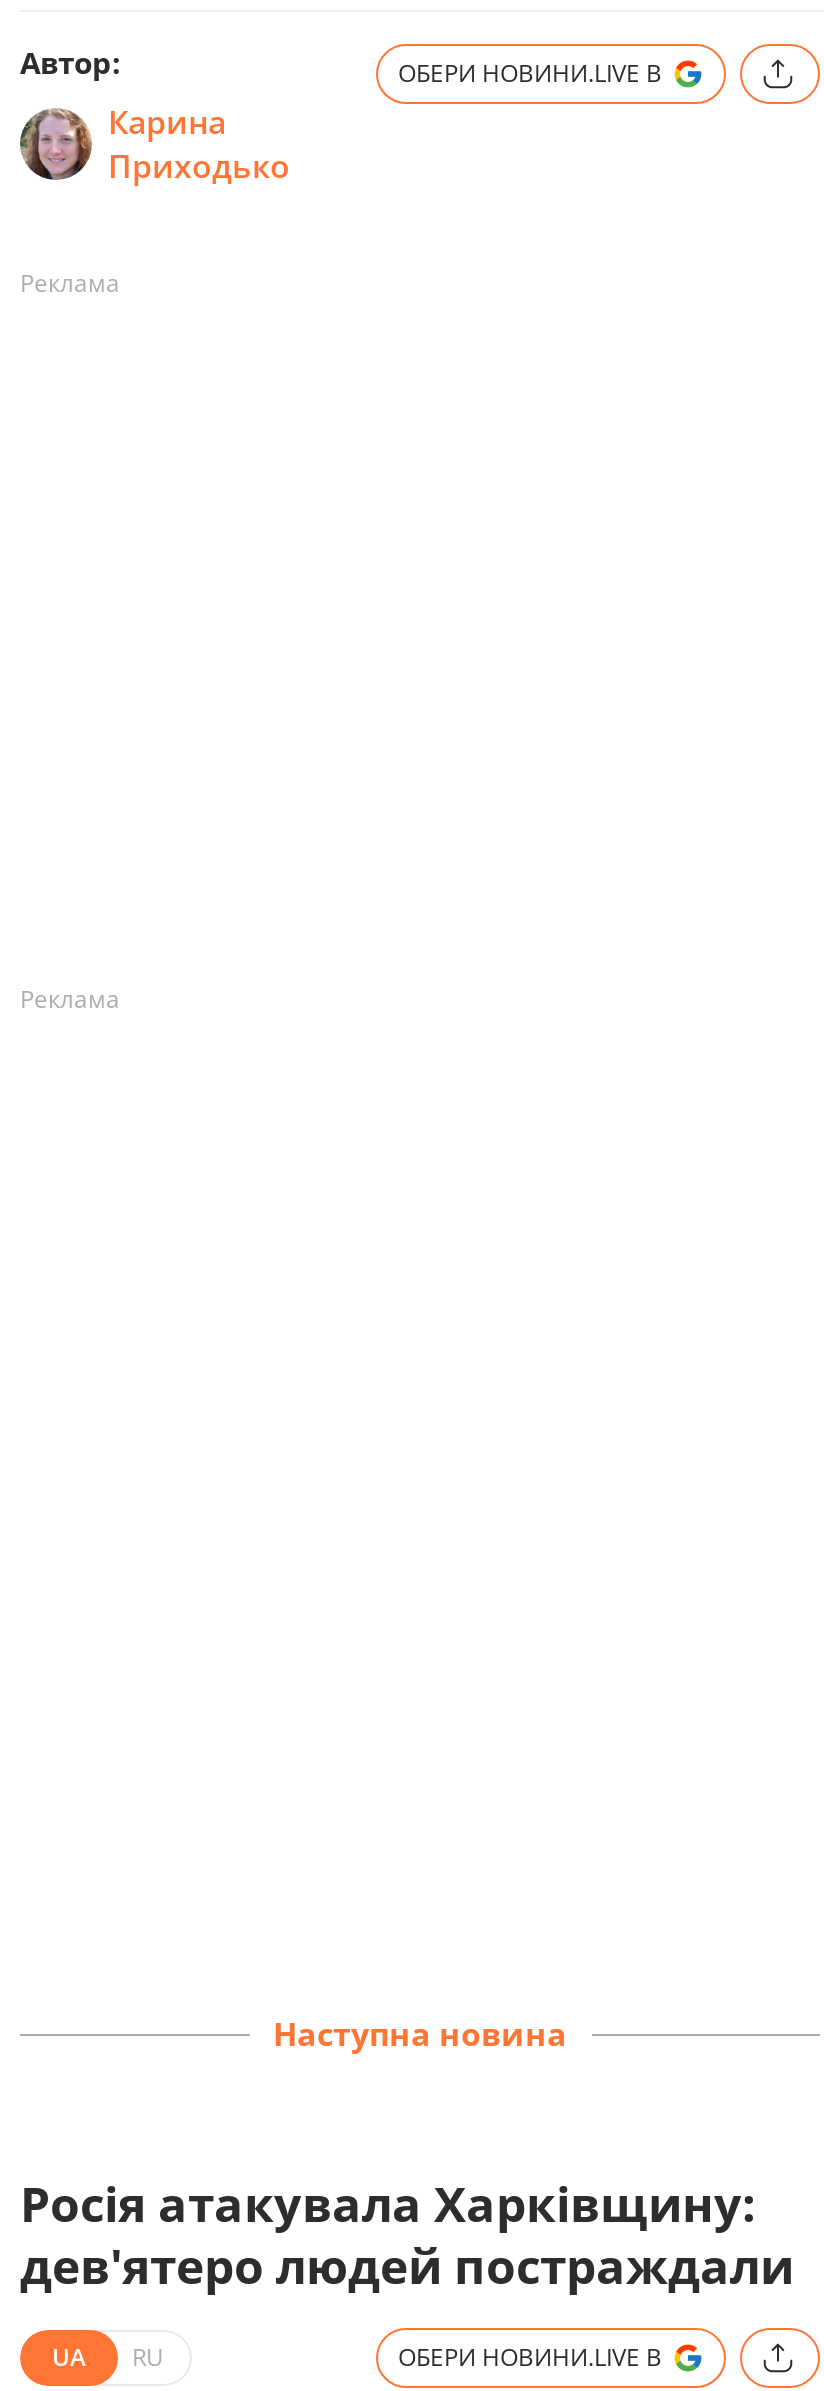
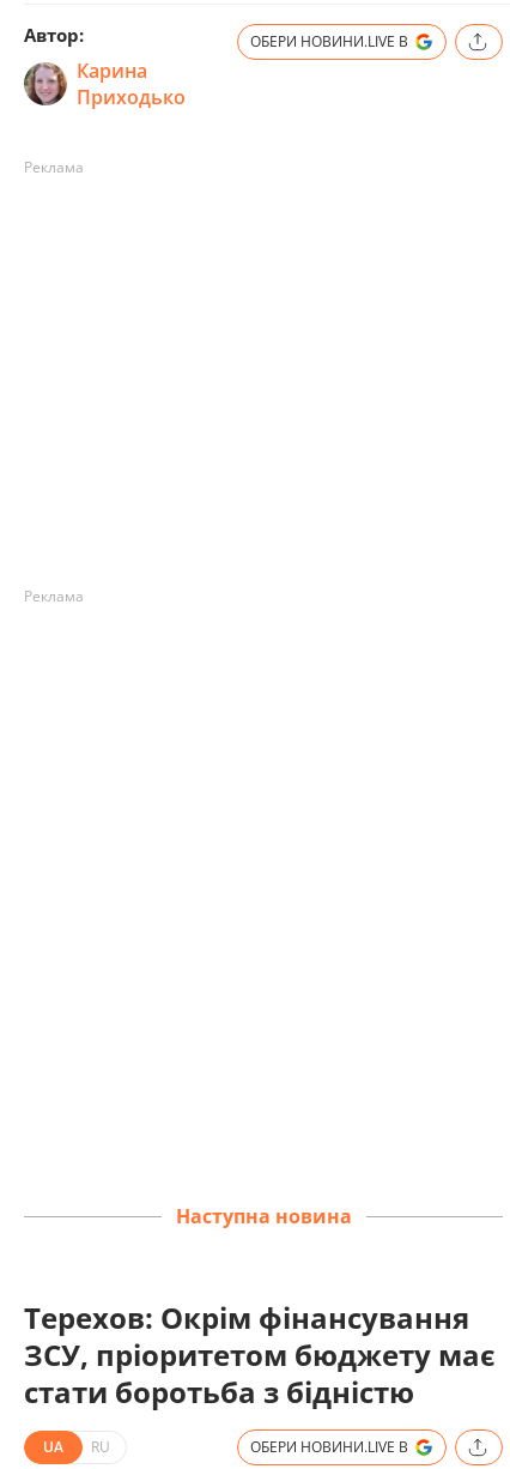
[20,2171,794,2299] Росія атакувала Харківщину: | дев'ятеро людей постраждали -> [24,1298,496,1412] Терехов: Окрім фінансування | ЗСУ, пріоритетом бюджету має | стати боротьба з бідністю

